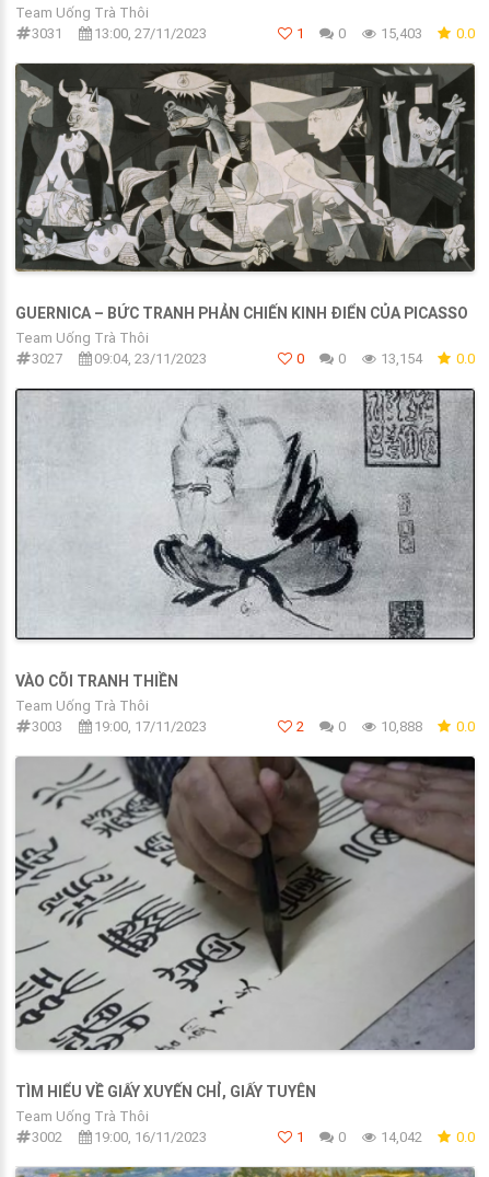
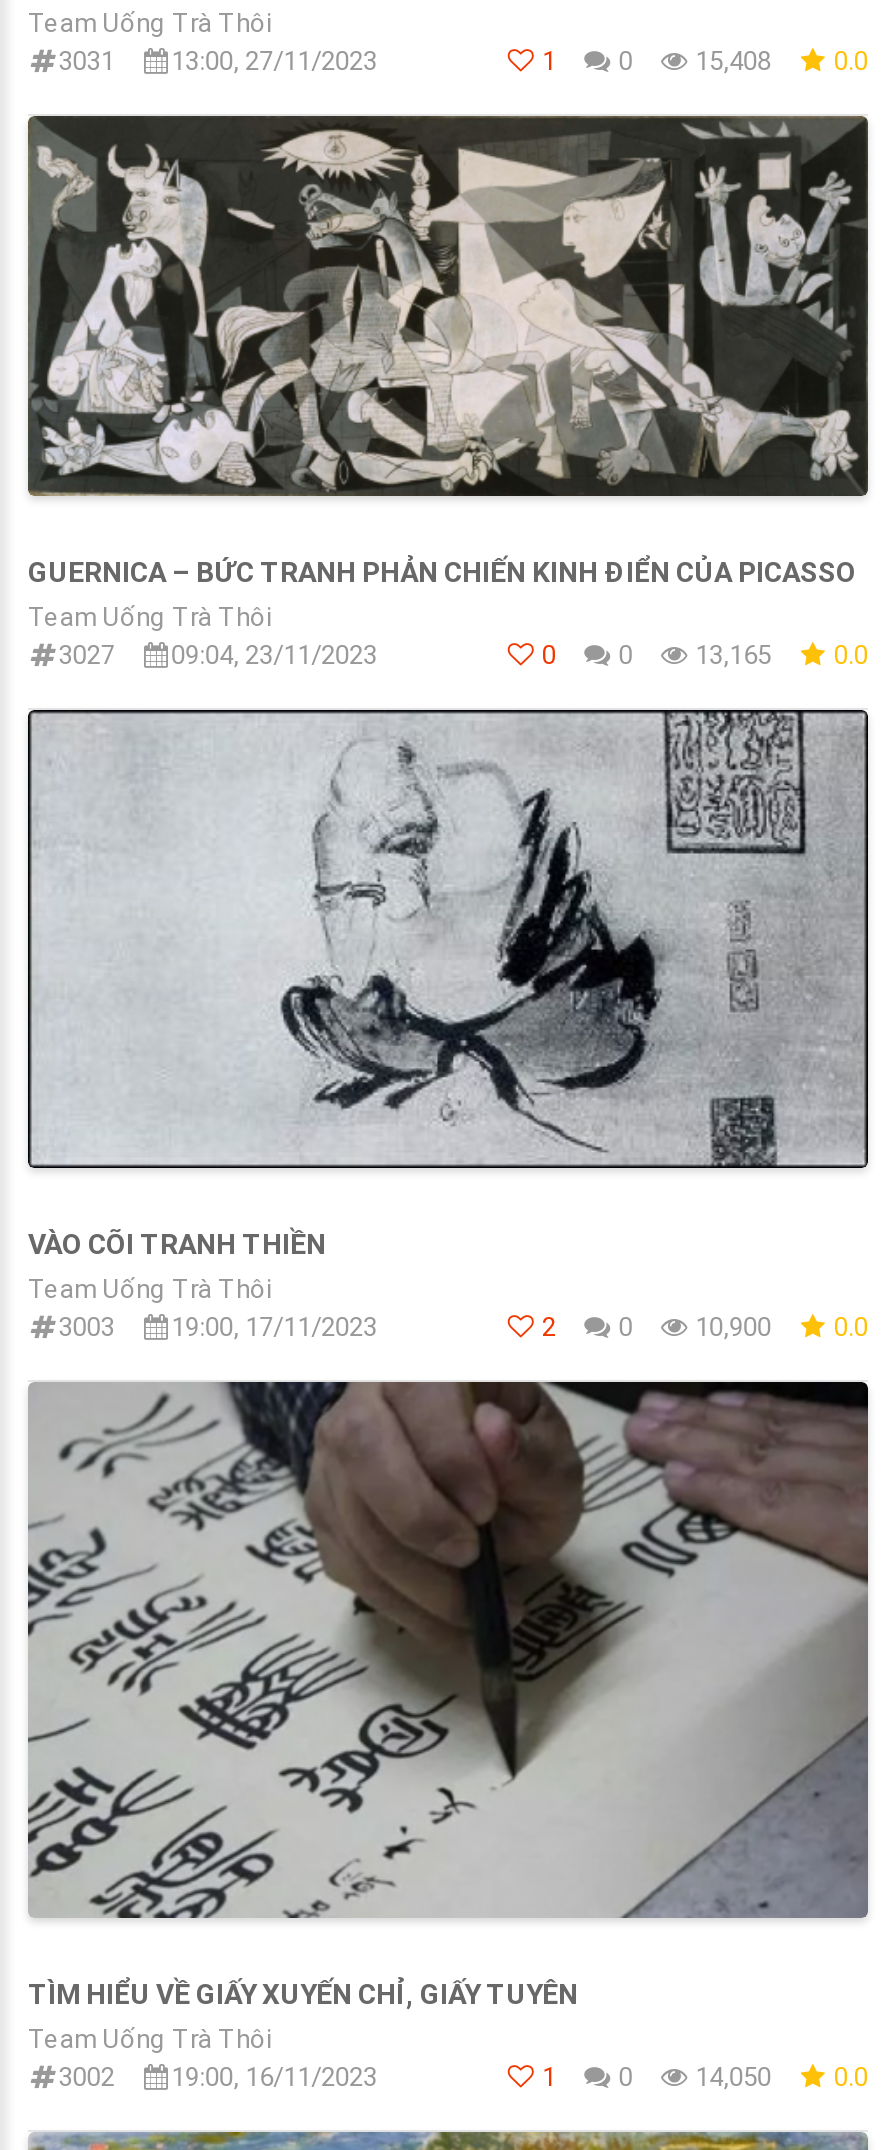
[293,24,475,43] 1 0 15,403 0.0 -> [536,44,868,78] 1 0 15,408 0.0
[293,349,475,368] 0 0 13,154 0.0 -> [536,638,868,672] 0 0 13,165 0.0
[293,717,475,736] 2 0 10,888 0.0 -> [536,1311,868,1345] 2 0 10,900 0.0
[293,1128,475,1146] 1 0 14,042 0.0 -> [536,2060,868,2094] 1 0 14,050 0.0

